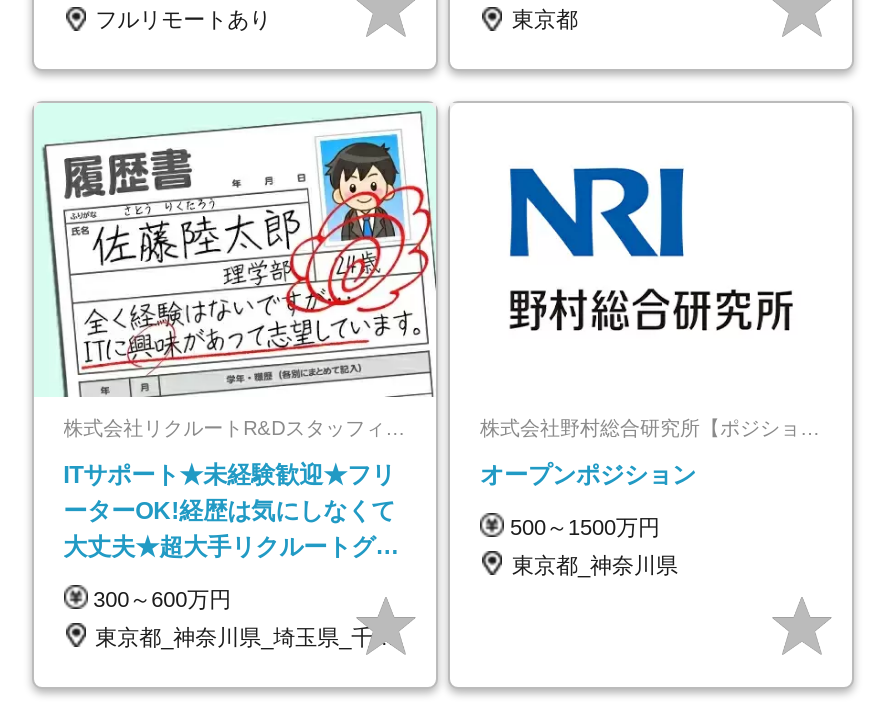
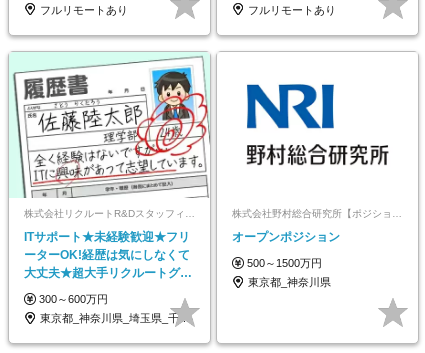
[512,8,578,32] 東京都 -> [248,4,336,16] フルリモートあり

